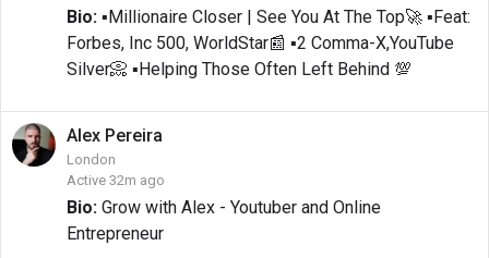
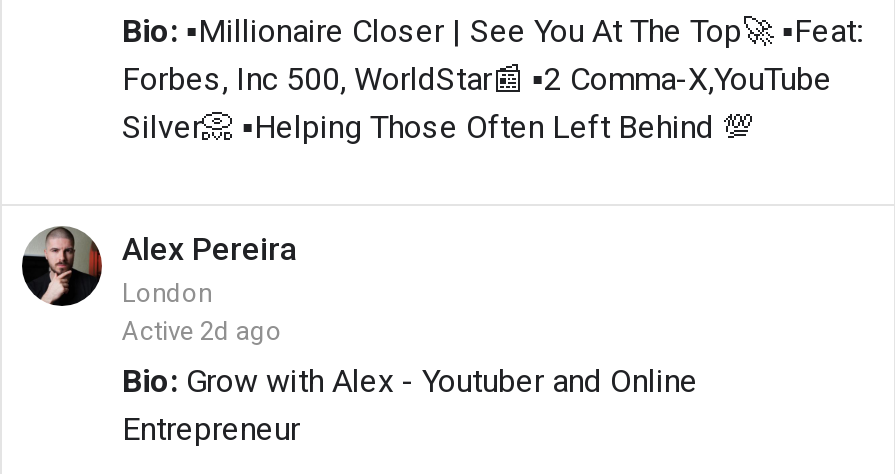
[67,172,165,188] Active 32m ago -> [122,316,282,346] Active 2d ago

